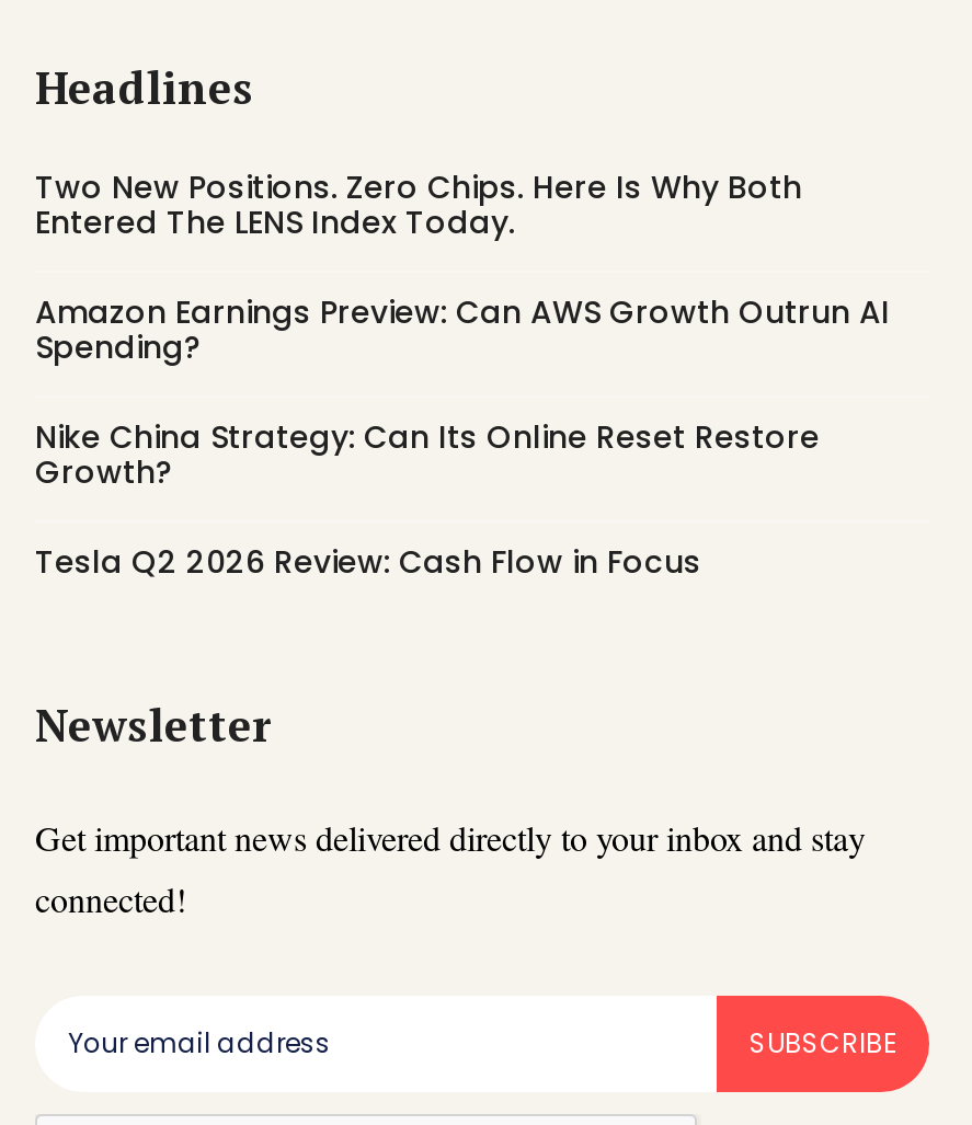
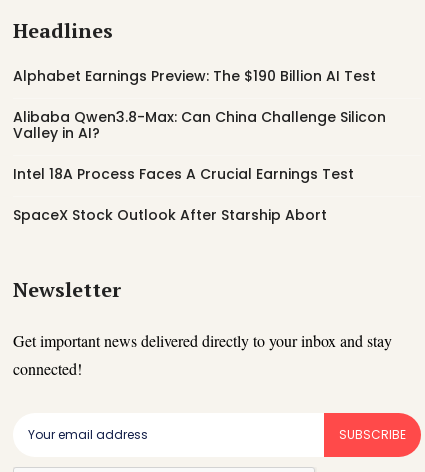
[35,166,802,244] Two New Positions. Zero Chips. Here Is Why Both | Entered The LENS Index Today. -> [13,66,376,86] Alphabet Earnings Preview: The $190 Billion AI Test
[35,291,890,369] Amazon Earnings Preview: Can AWS Growth Outrun AI | Spending? -> [13,107,386,143] Alibaba Qwen3.8-Max: Can China Challenge Silicon | Valley in AI?
[35,415,820,494] Nike China Strategy: Can Its Online Reset Restore | Growth? -> [13,164,354,184] Intel 18A Process Faces A Crucial Earnings Test
[35,540,701,584] Tesla Q2 2026 Review: Cash Flow in Focus -> [13,205,327,225] SpaceX Stock Outlook After Starship Abort

